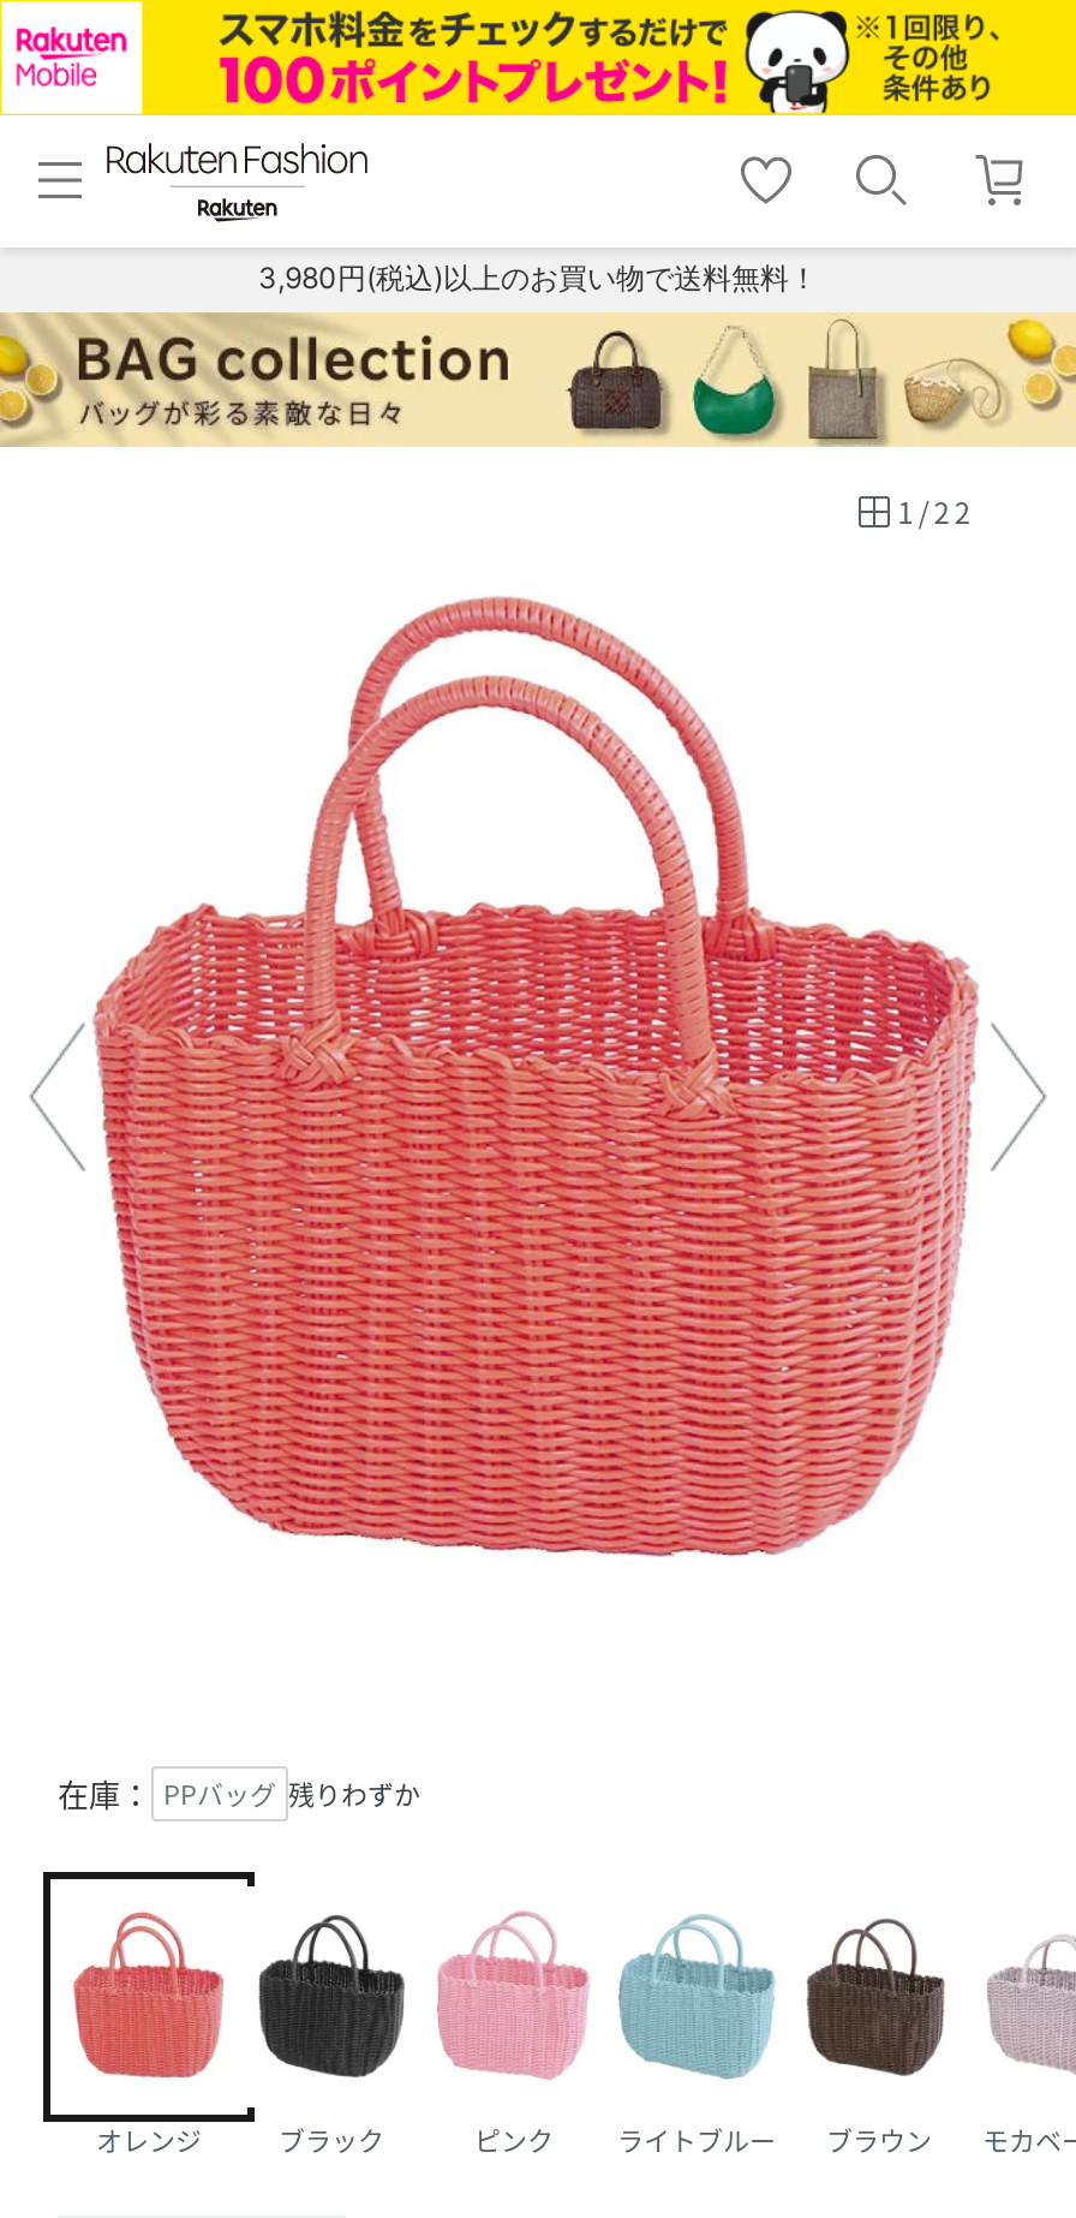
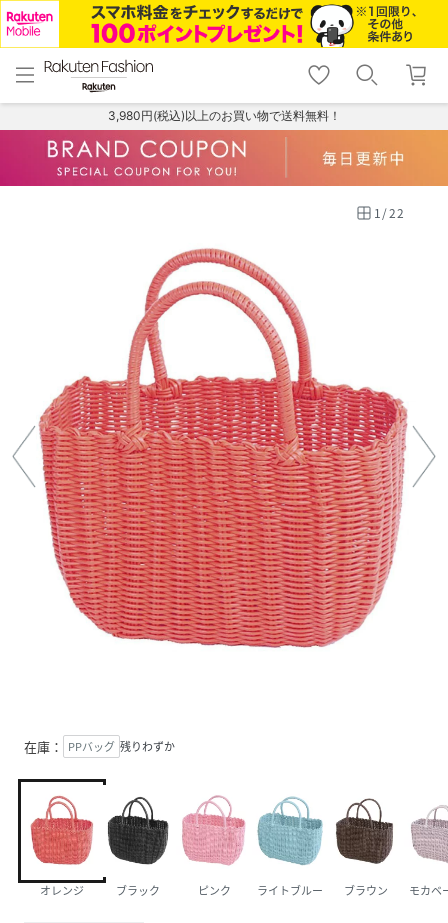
[7,312,1069,447] [image] -> [3,129,445,187] [image]

